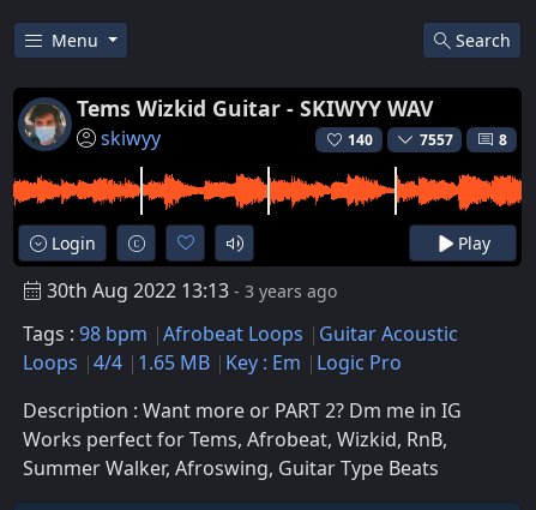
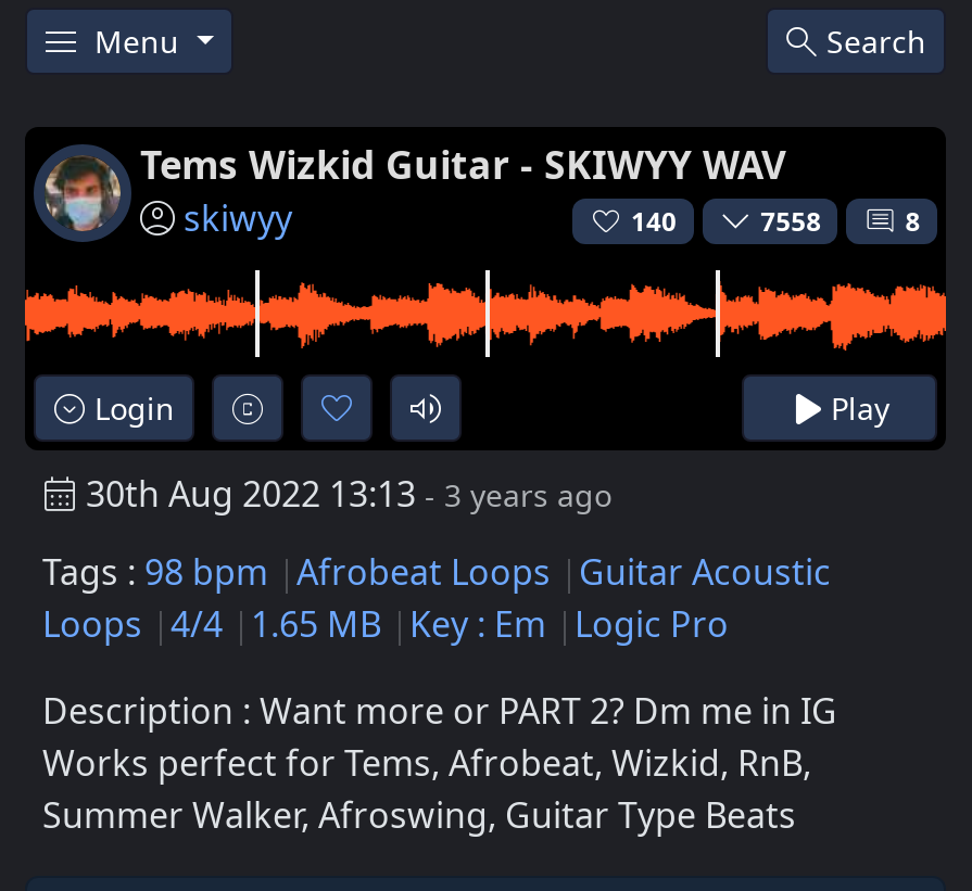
[419,130,453,150] 7557 -> [760,203,821,240] 7558

